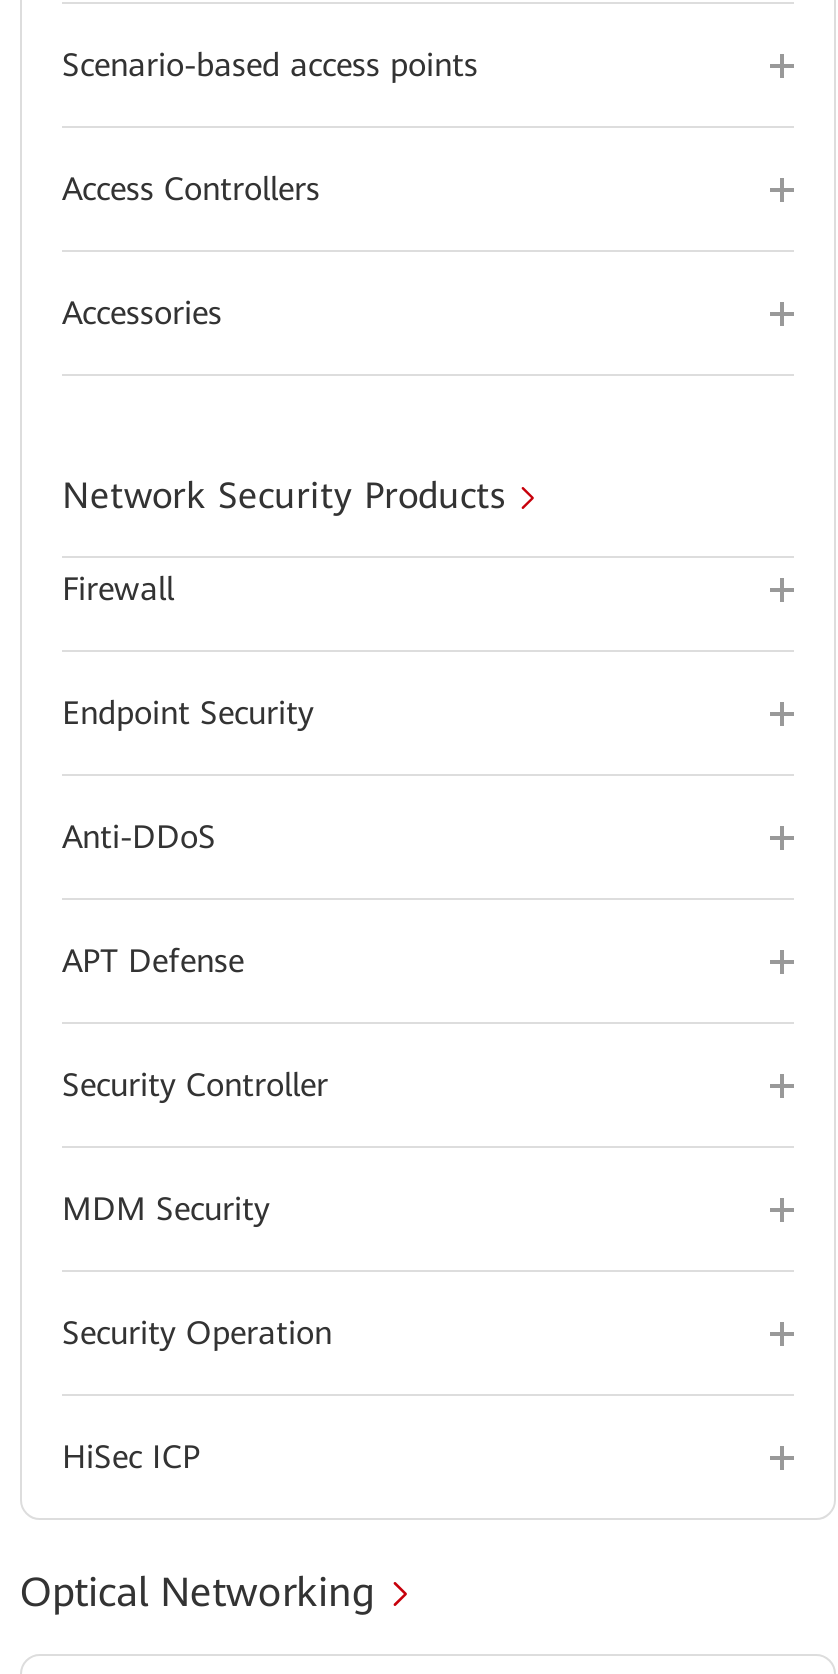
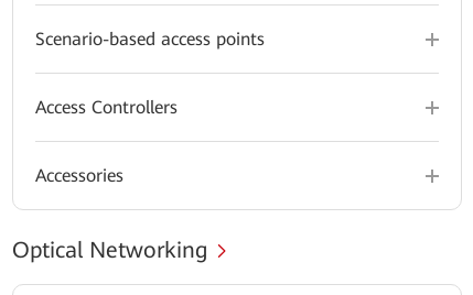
[62,474,506,1476] Network Security Products | Firewall | Endpoint Security | Anti-DDoS | APT Defense | Security Controller | MDM Security | Security Operation | HiSec ICP -> none

